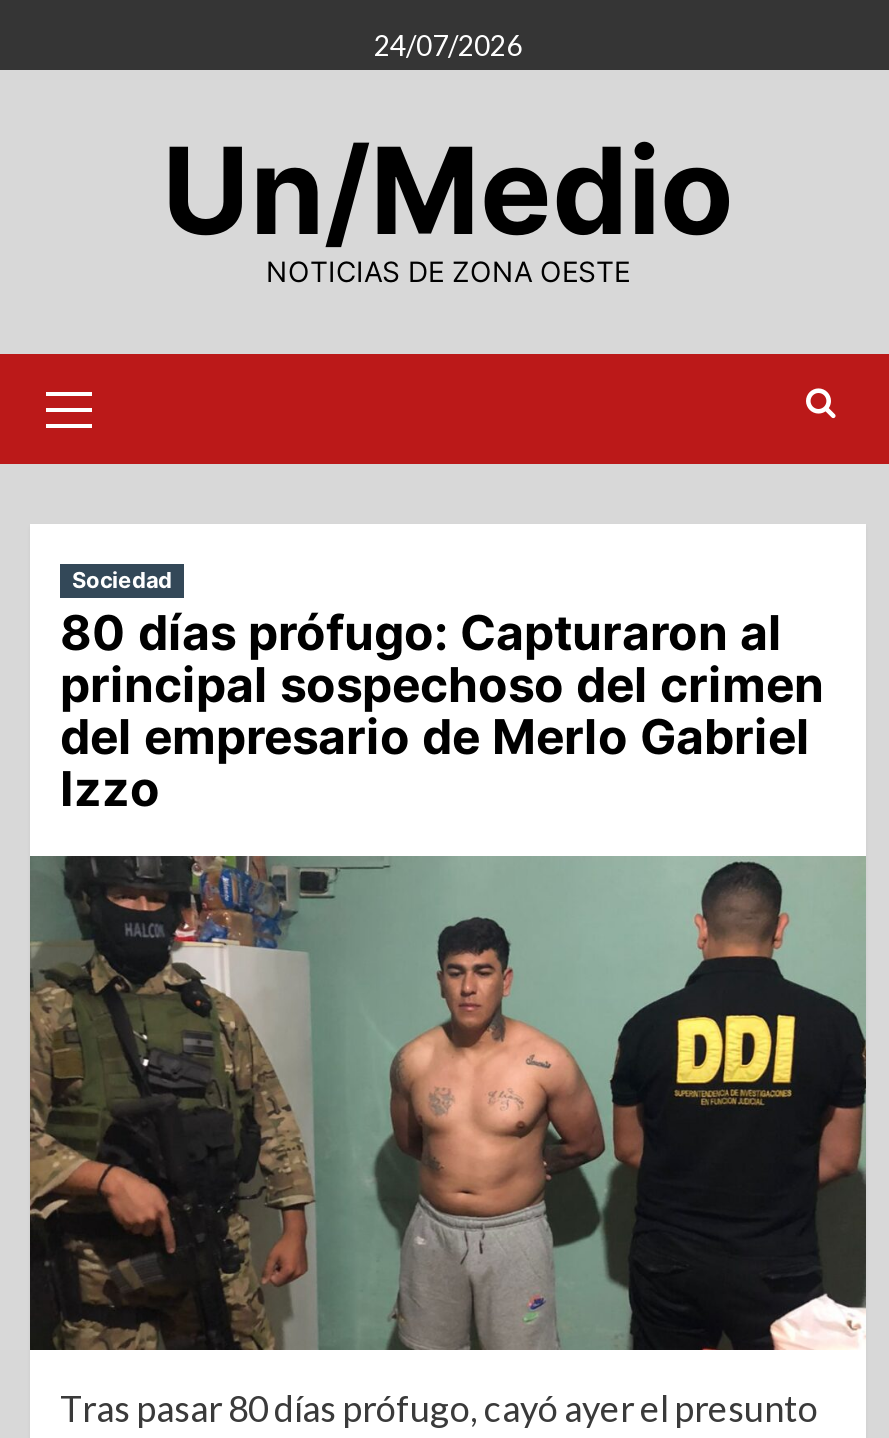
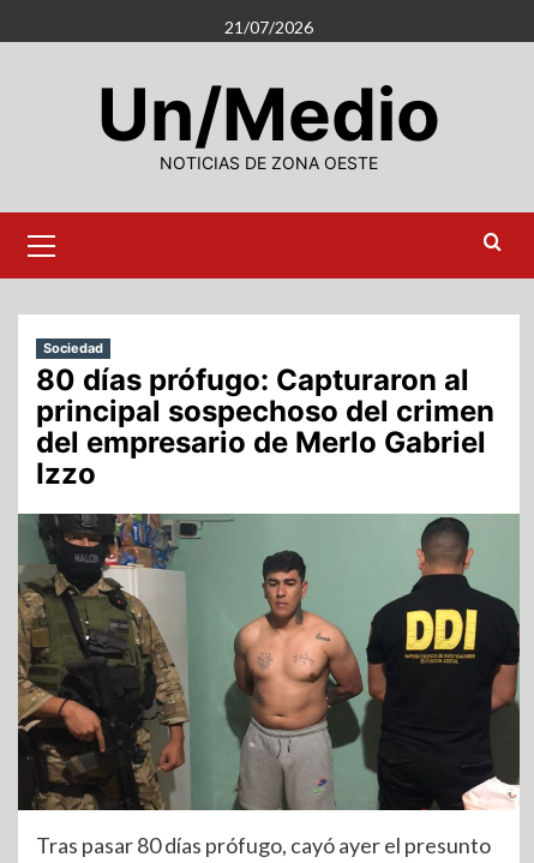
[374,28,522,62] 24/07/2026 -> [224,17,313,37] 21/07/2026

